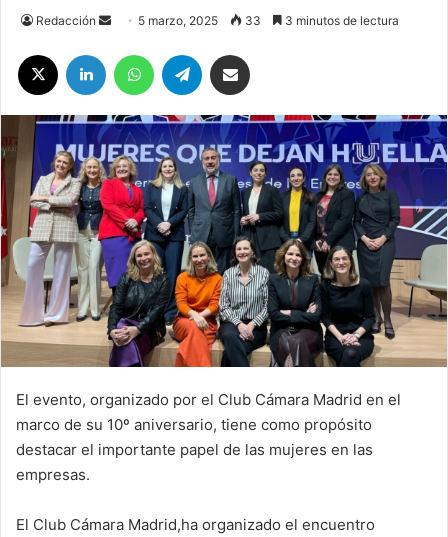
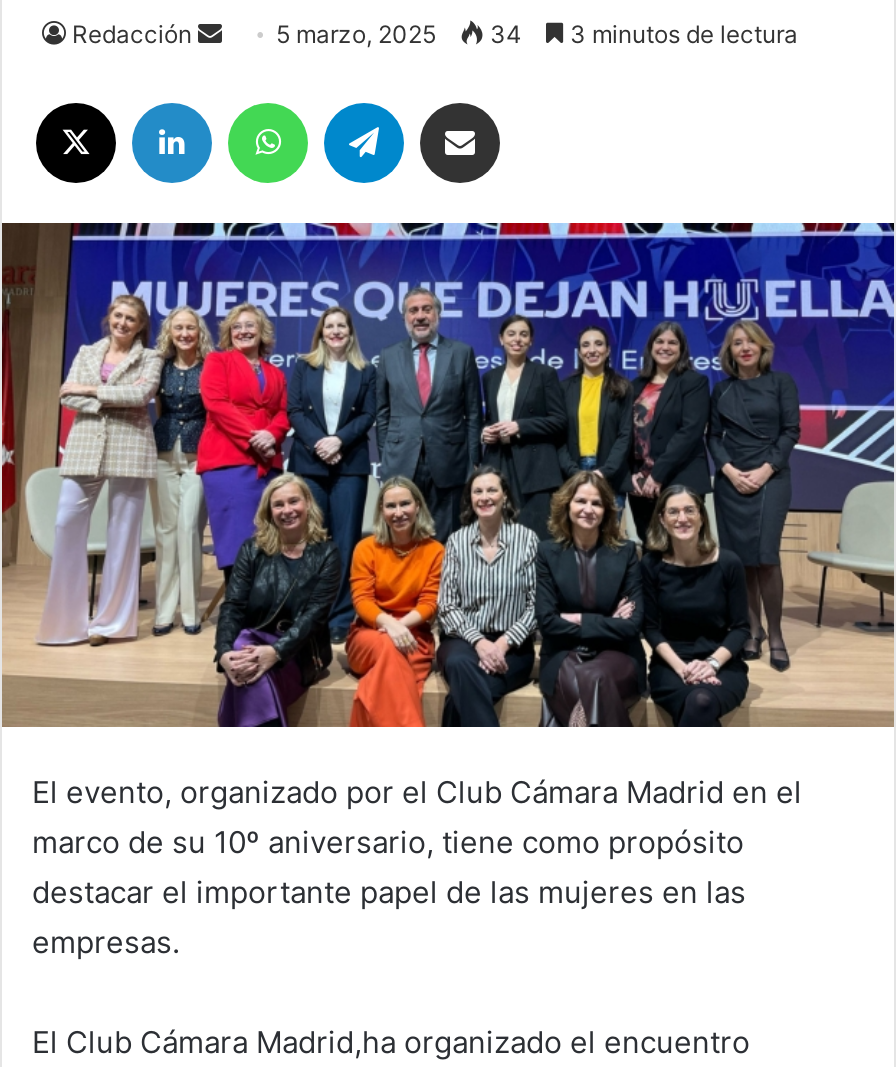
[242,13,261,28] 33 -> [484,19,522,49] 34

